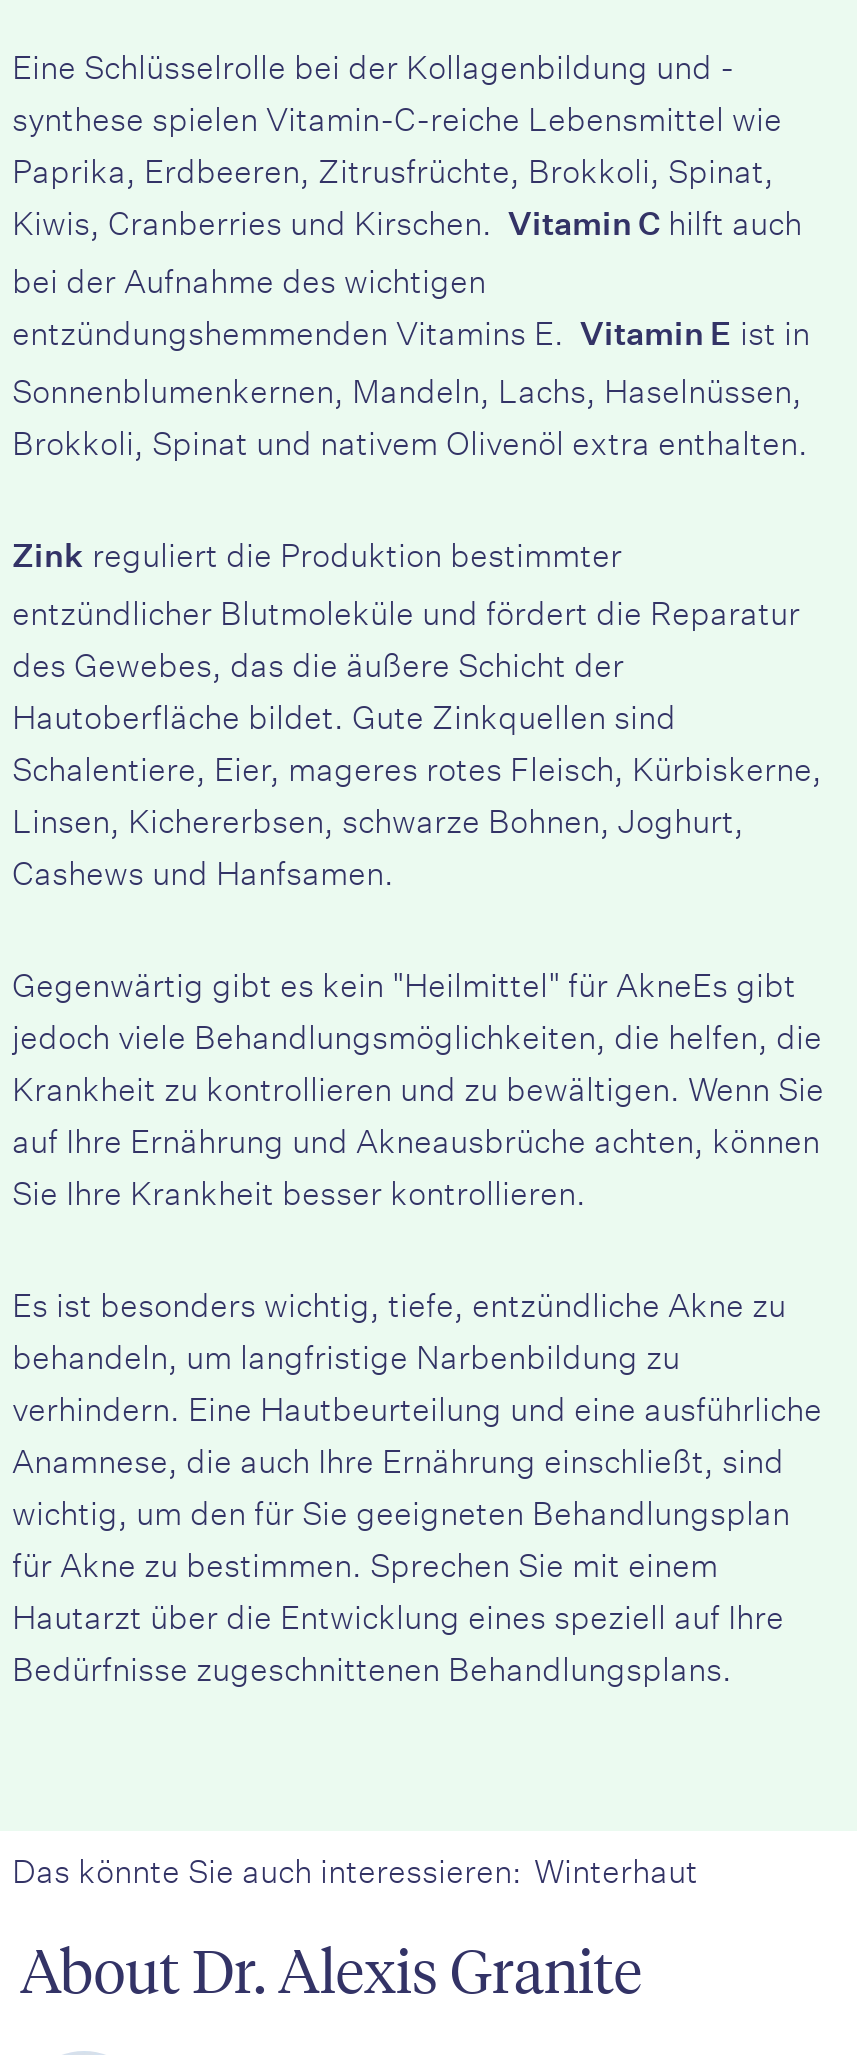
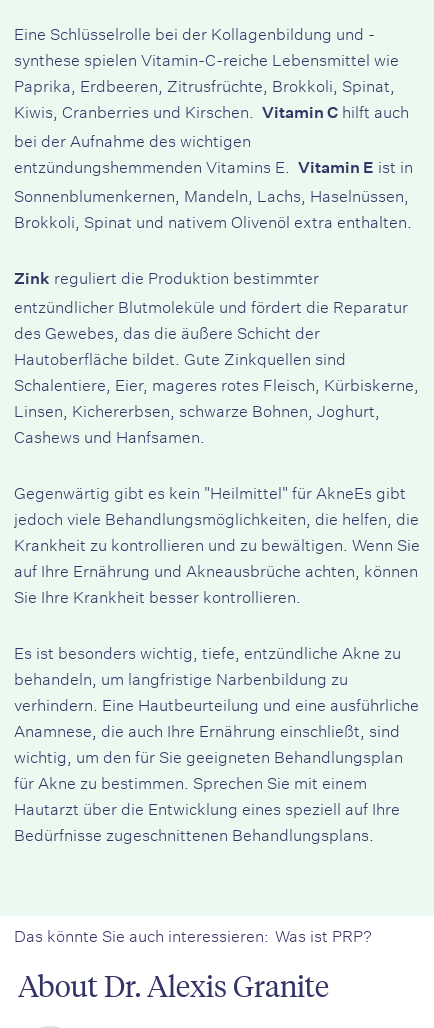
[12,1843,698,1891] Das könnte Sie auch interessieren: Winterhaut -> [14,922,372,946] Das könnte Sie auch interessieren: Was ist PRP?

